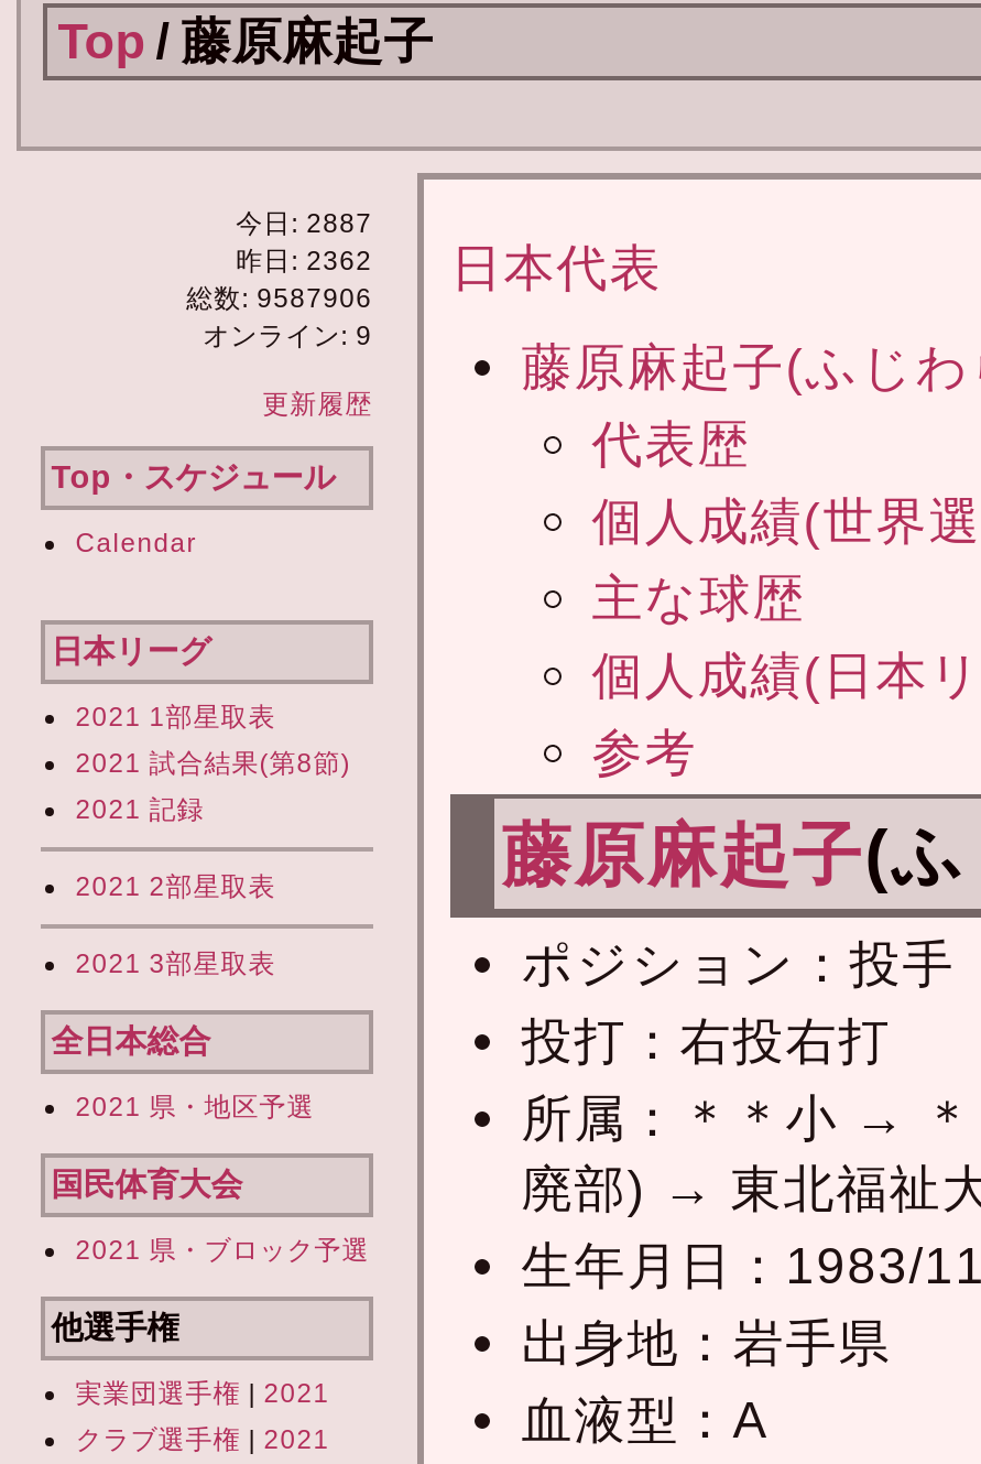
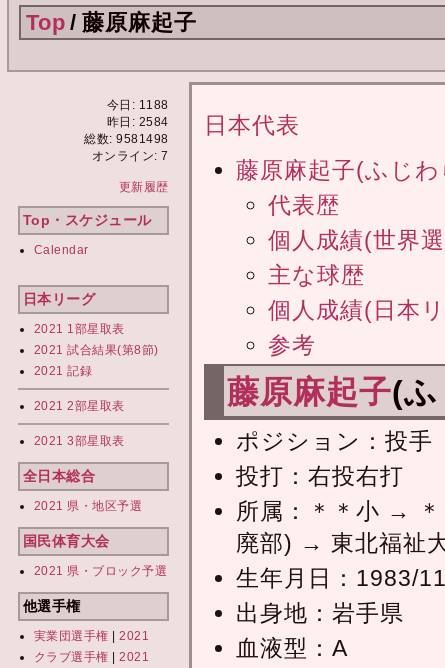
[236,208,373,239] 今日: 2887 -> [107,98,169,112] 今日: 1188
[236,245,373,276] 昨日: 2362 -> [107,115,169,129] 昨日: 2584
[187,283,373,314] 総数: 9587906 -> [84,132,169,146] 総数: 9581498
[203,320,373,351] オンライン: 9 -> [92,149,169,163] オンライン: 7

